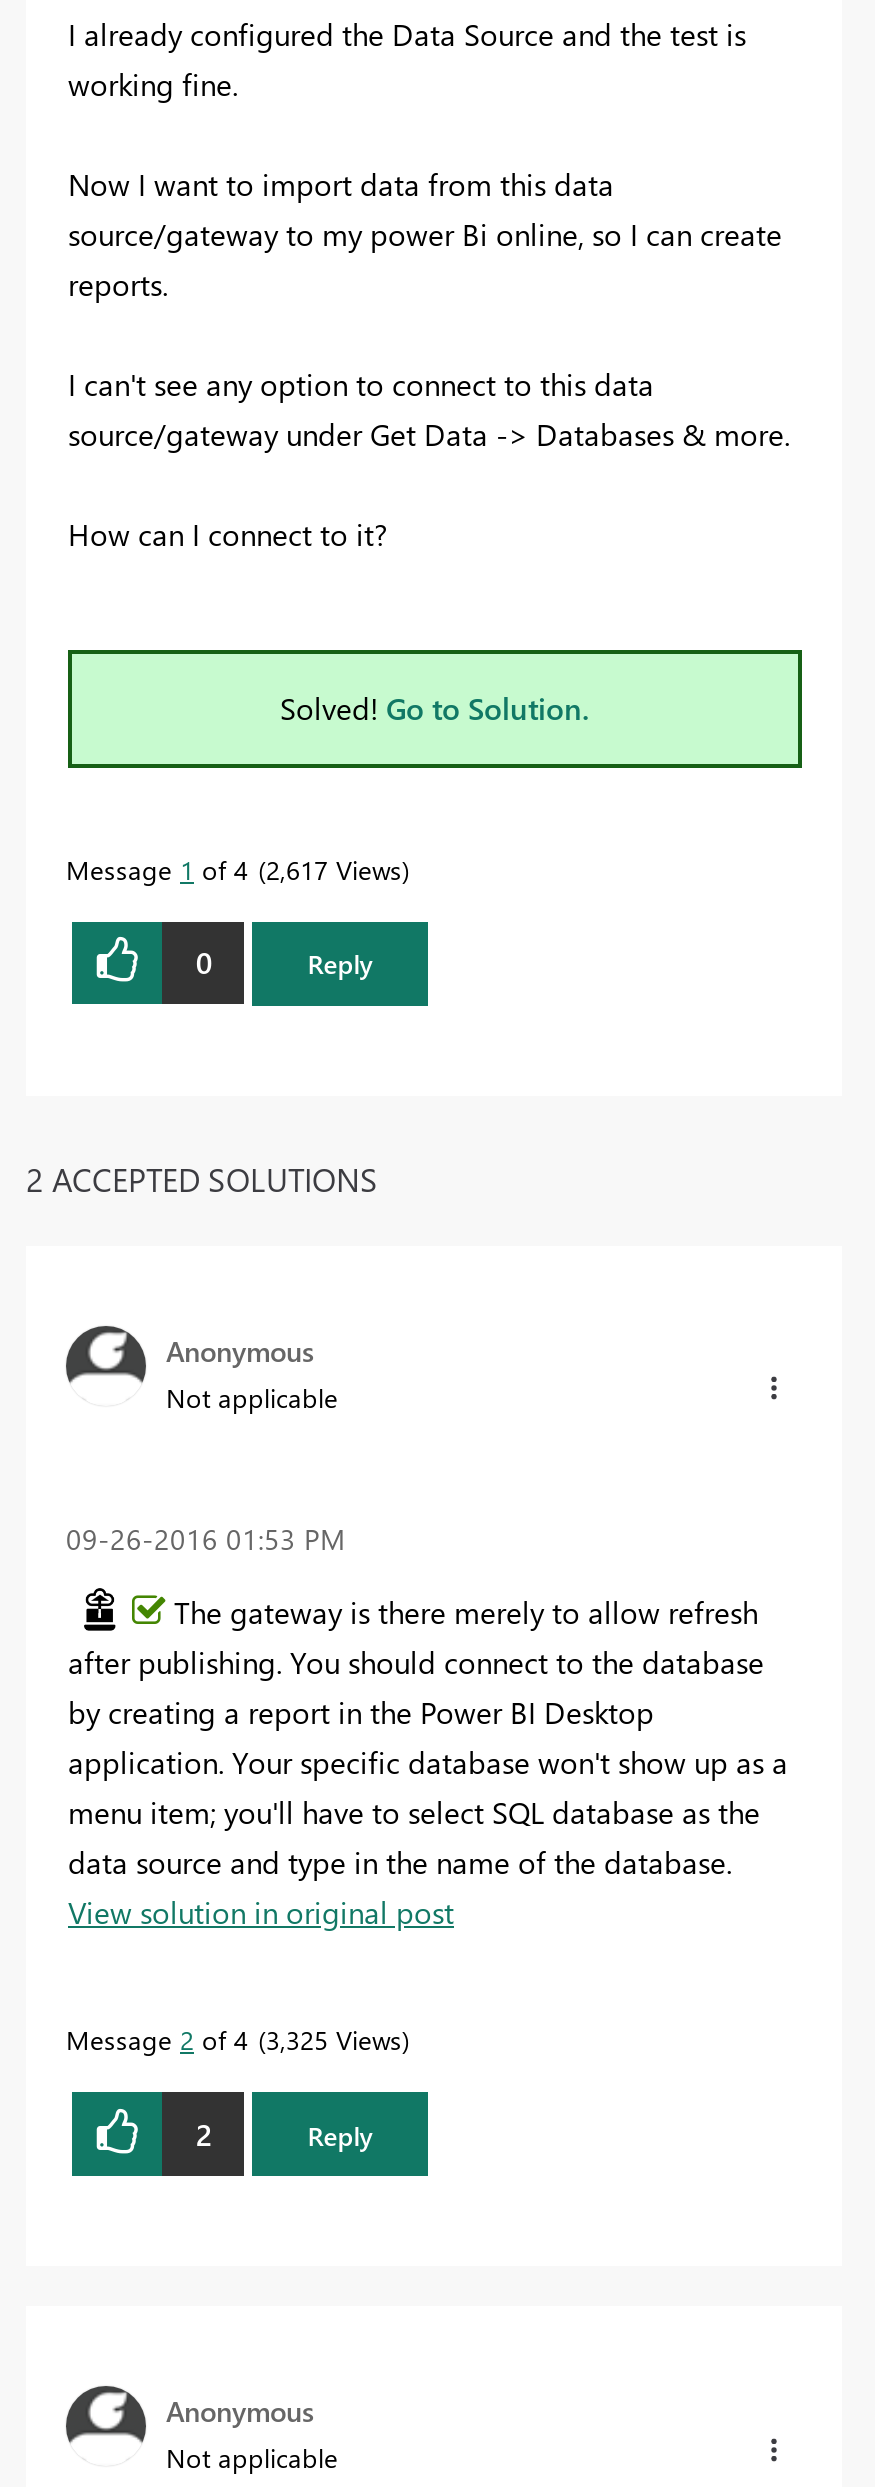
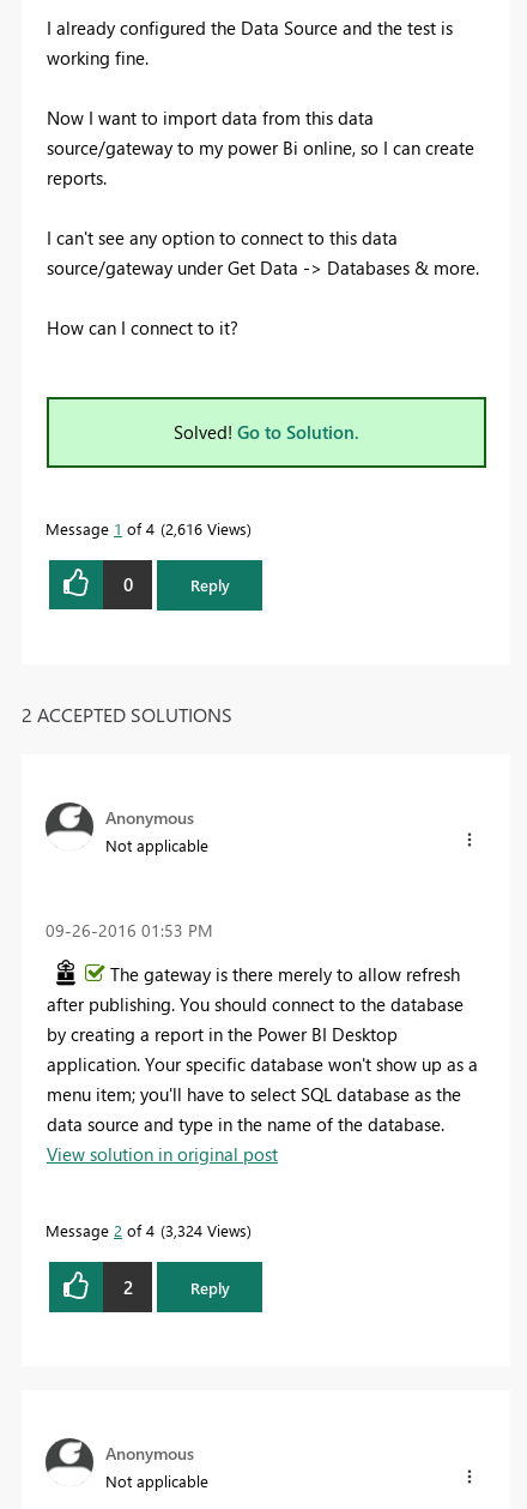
[66,851,402,885] Message 1 of 4 2,617 Views -> [46,518,247,538] Message 1 of 4 2,616 Views
[66,2022,402,2056] Message 2 of 4 3,325 Views -> [46,1220,247,1240] Message 2 of 4 3,324 Views

